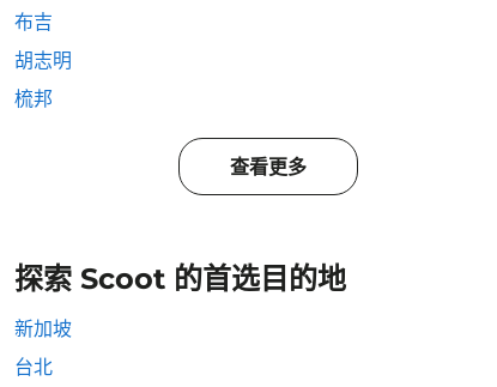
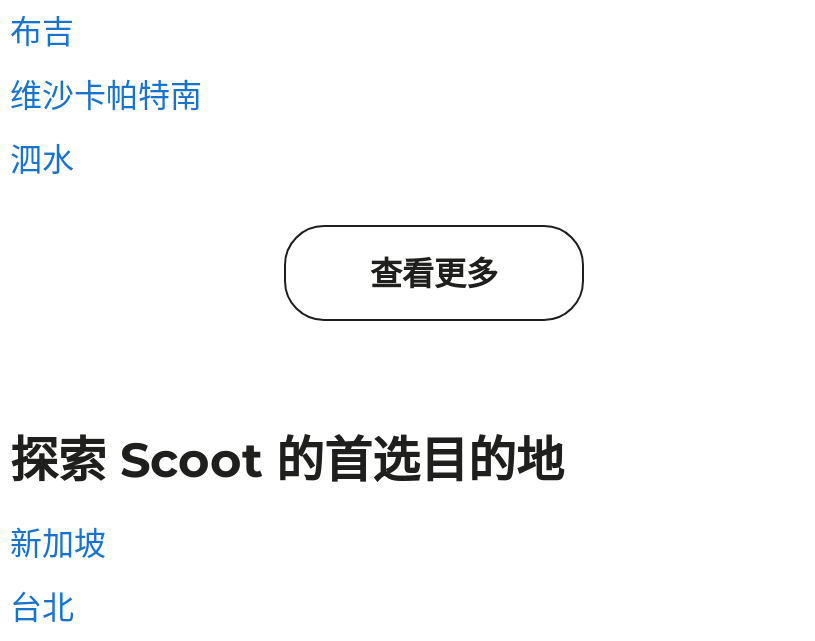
[14,49,72,72] 胡志明 -> [10,77,202,115] 维沙卡帕特南
[14,87,53,110] 梳邦 -> [10,141,74,179] 泗水

